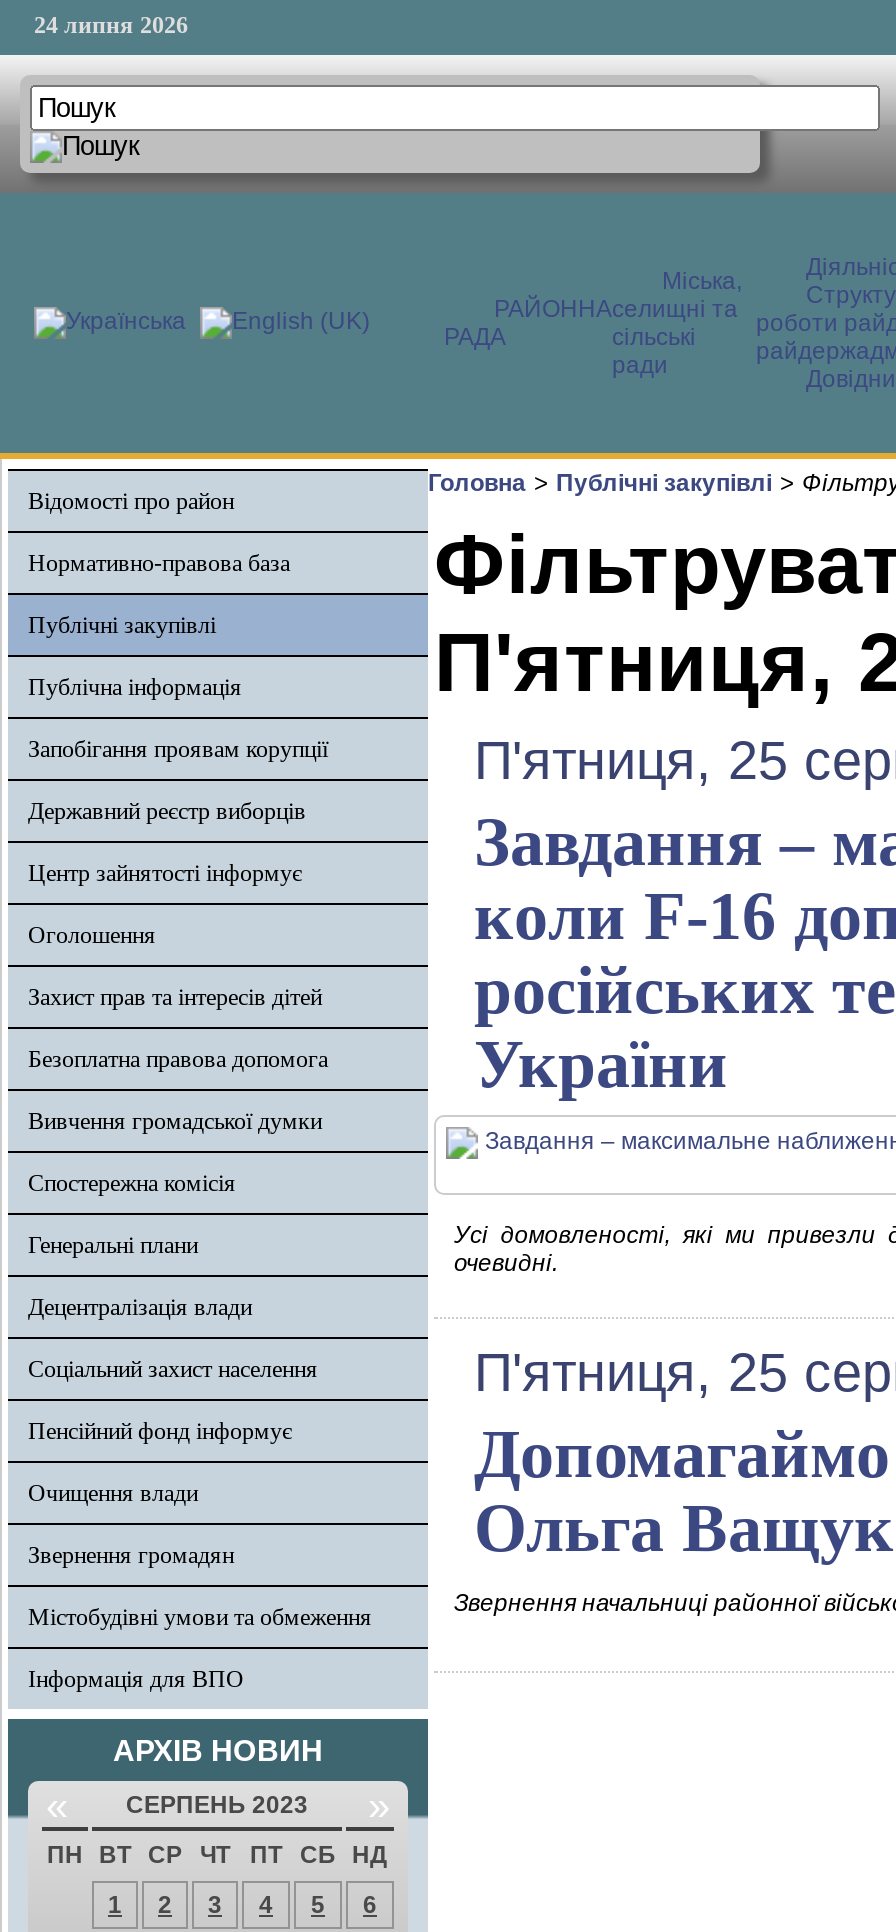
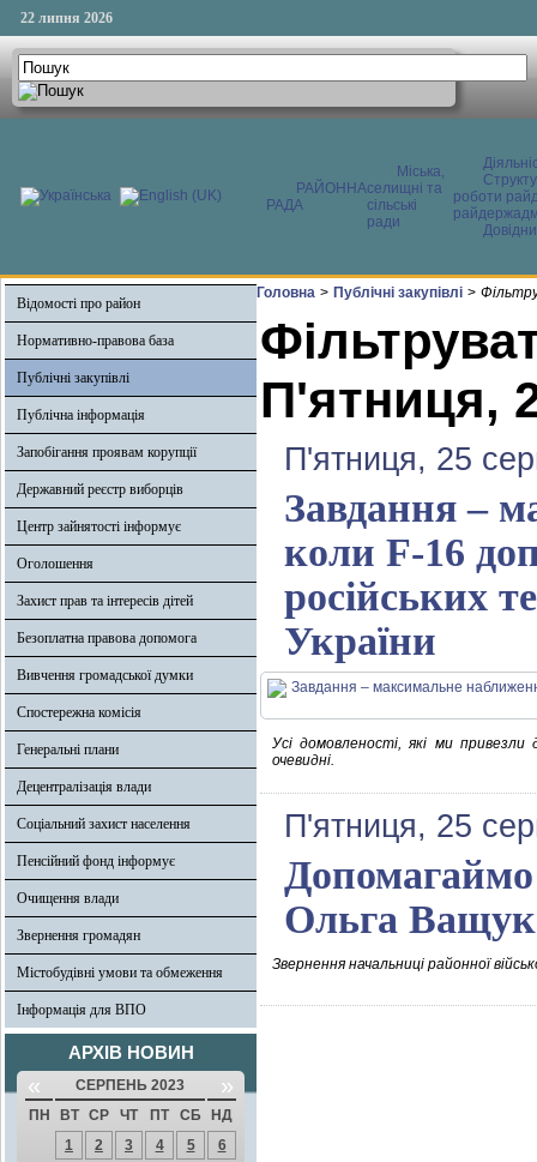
[34,11,188,39] 24 липня 2026 -> [20,10,113,26] 22 липня 2026

